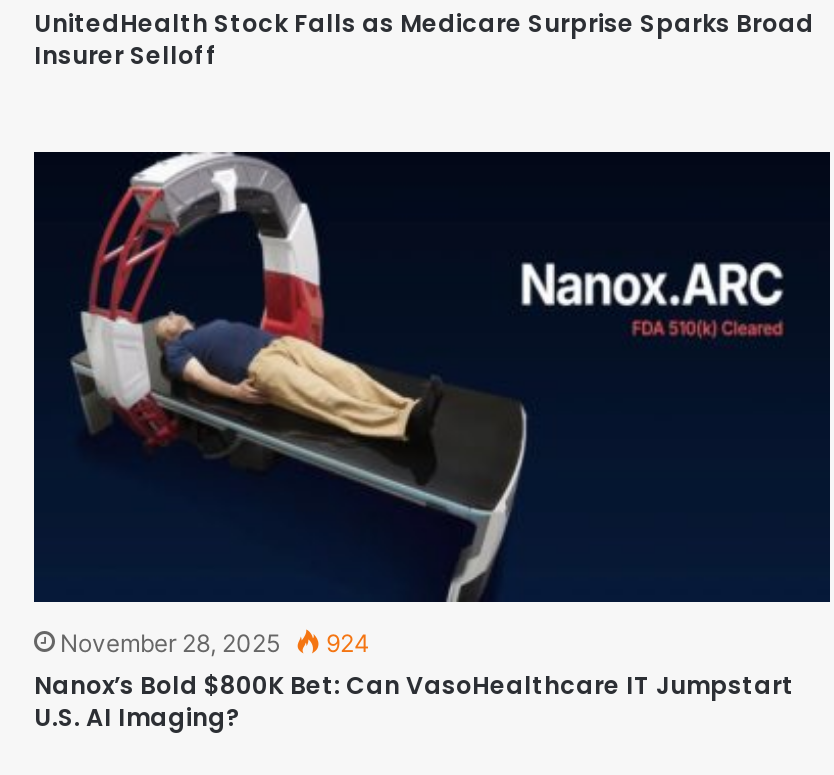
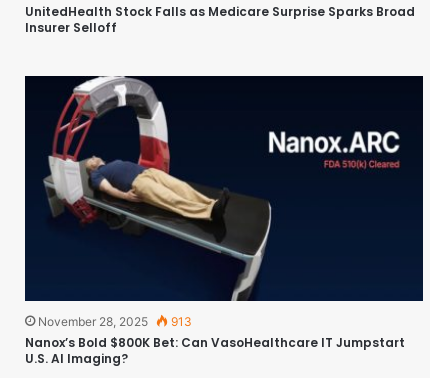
[60,628,370,658] November 28, 2025 924 -> [38,314,192,329] November 28, 2025 913

